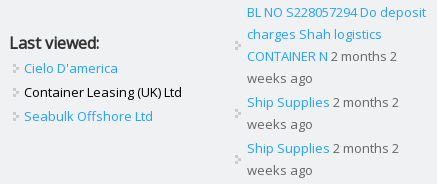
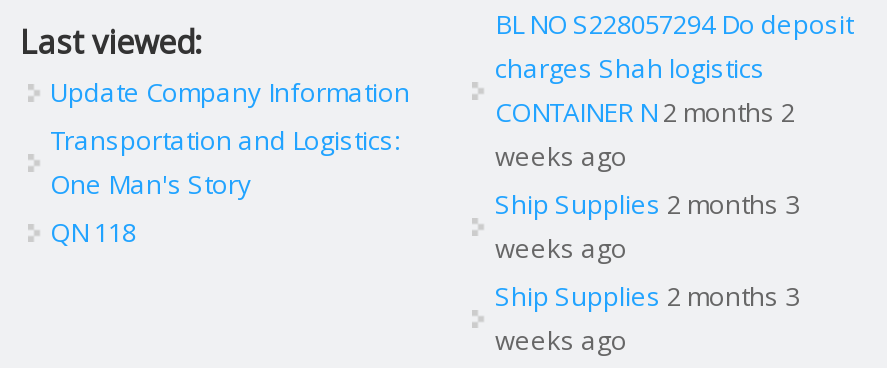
moved [9,32,99,54] -> [20,21,200,65]: Last viewed:
[24,59,182,125] Cielo D'america | Container Leasing (UK) Ltd | Seabulk Offshore Ltd -> [50,75,410,251] Update Company Information | Transportation and Logistics: | One Man's Story | QN 118
[246,93,398,111] Ship Supplies 2 months 2 -> [495,187,799,223] Ship Supplies 2 months 3
[246,139,398,157] Ship Supplies 2 months 2 -> [495,279,799,315] Ship Supplies 2 months 3

